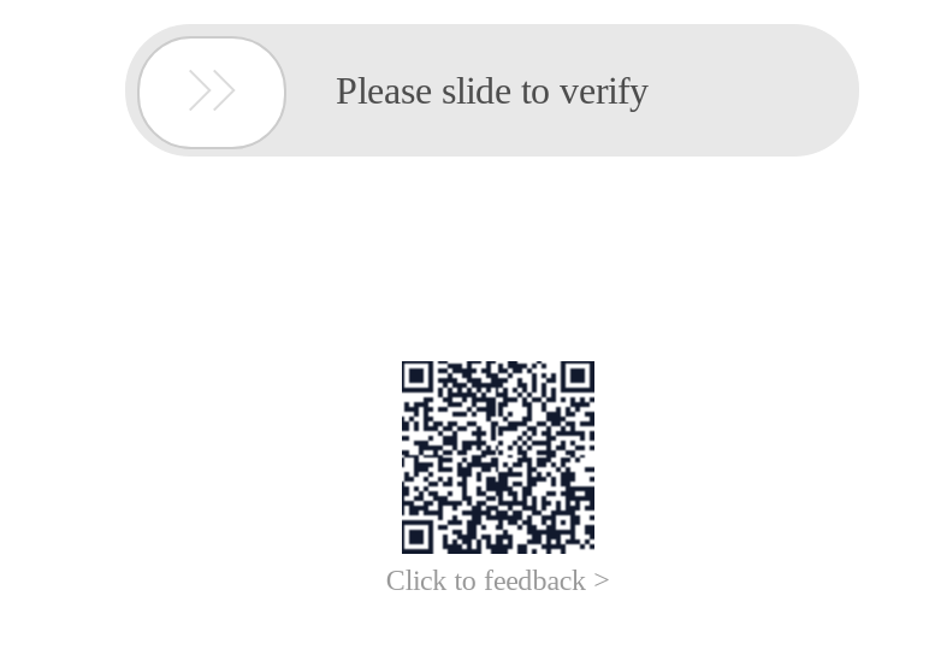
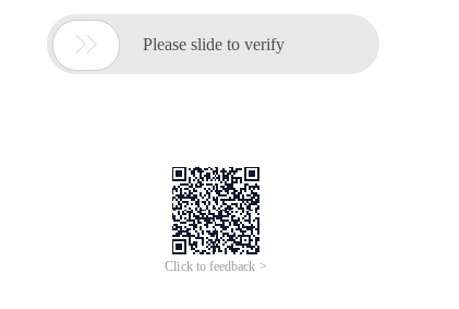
[402,359,597,556] [image] -> [172,167,259,255] [image]

